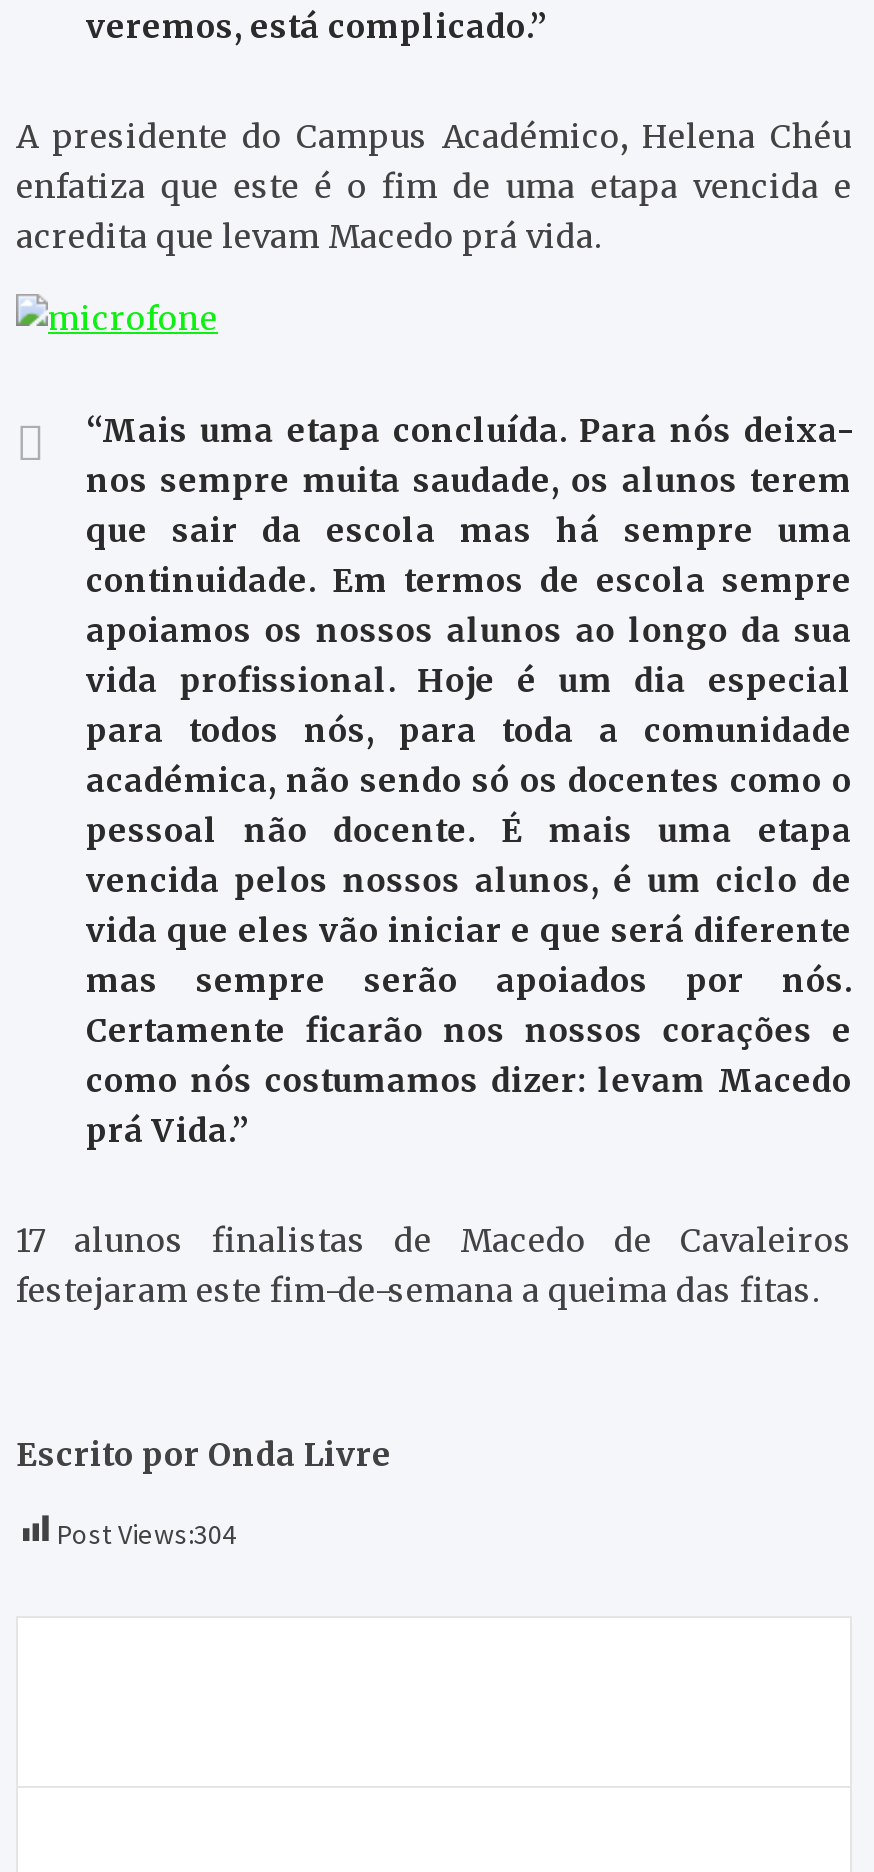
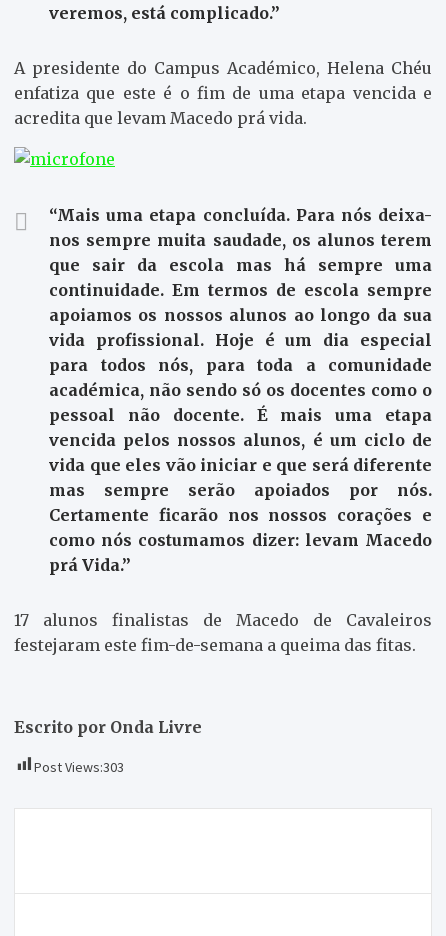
[56,1516,236,1552] Post Views:304 -> [34,758,124,776] Post Views:303

